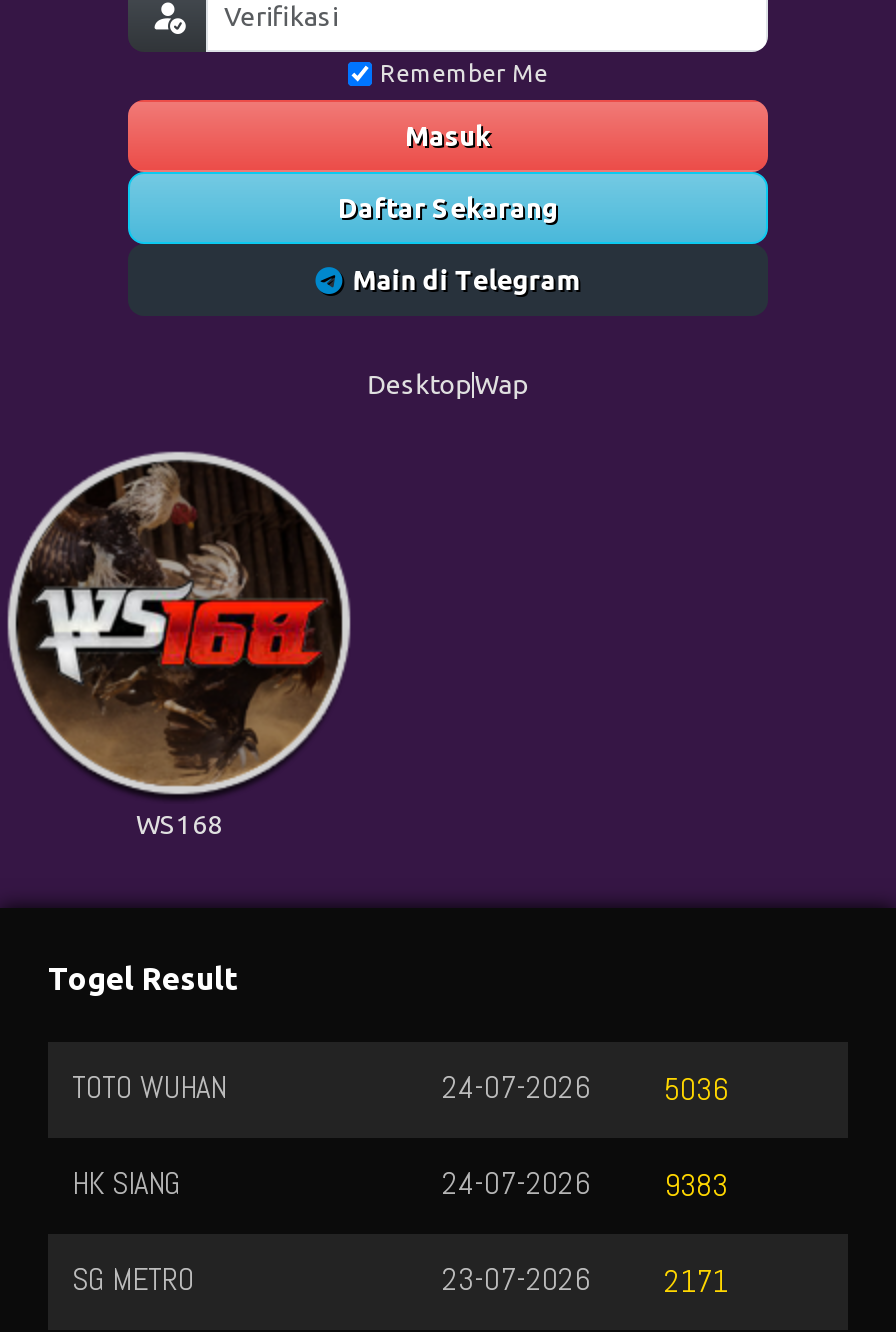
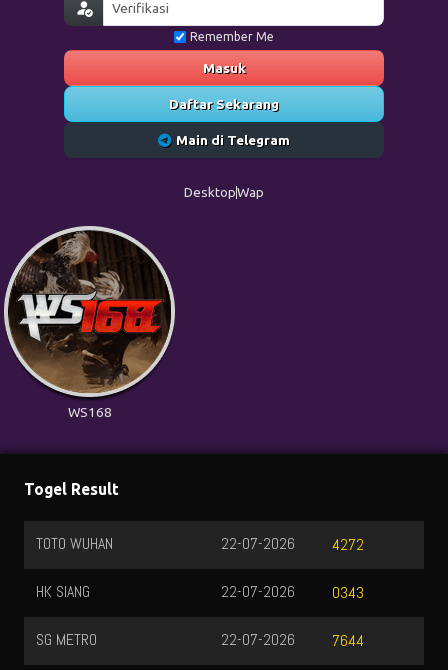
[442,1068,590,1108] 24-07-2026 -> [221,534,295,554] 22-07-2026
[664,1069,728,1109] 5036 -> [332,535,364,555] 4272
[442,1164,590,1204] 24-07-2026 -> [221,582,295,602] 22-07-2026
[664,1165,728,1205] 9383 -> [332,583,364,603] 0343
[442,1260,590,1300] 23-07-2026 -> [221,630,295,650] 22-07-2026
[664,1261,728,1301] 2171 -> [332,631,364,651] 7644

